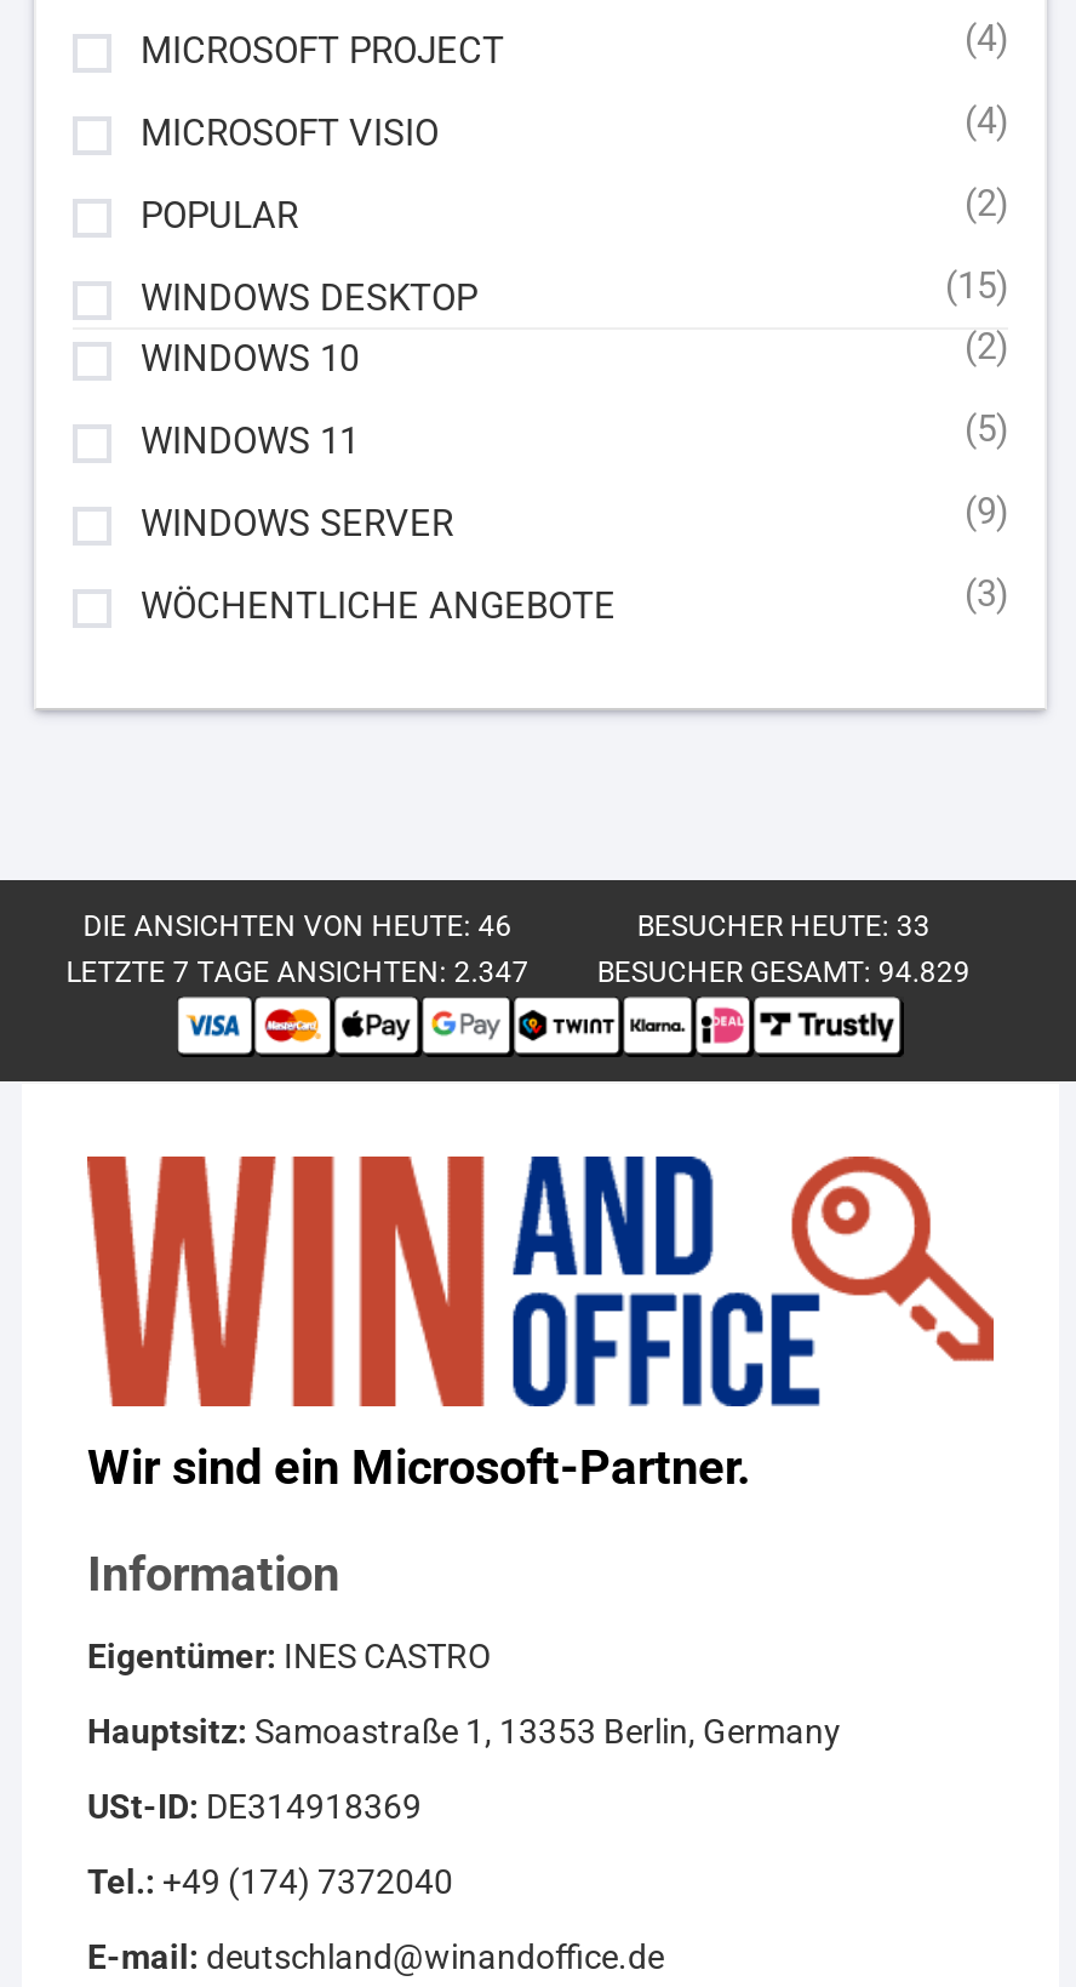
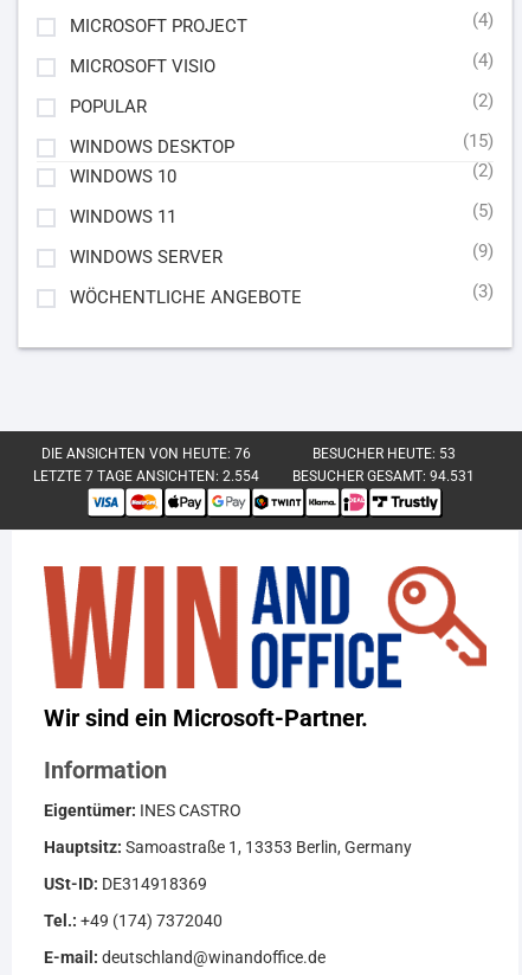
[83,909,512,943] DIE ANSICHTEN VON HEUTE: 46 -> [42,445,251,462] DIE ANSICHTEN VON HEUTE: 76
[637,909,930,943] BESUCHER HEUTE: 33 -> [312,445,455,462] BESUCHER HEUTE: 53
[66,955,529,989] LETZTE 7 TAGE ANSICHTEN: 2.347 -> [33,468,259,485] LETZTE 7 TAGE ANSICHTEN: 2.554
[597,955,970,989] BESUCHER GESAMT: 94.829 -> [293,468,475,485] BESUCHER GESAMT: 94.531

